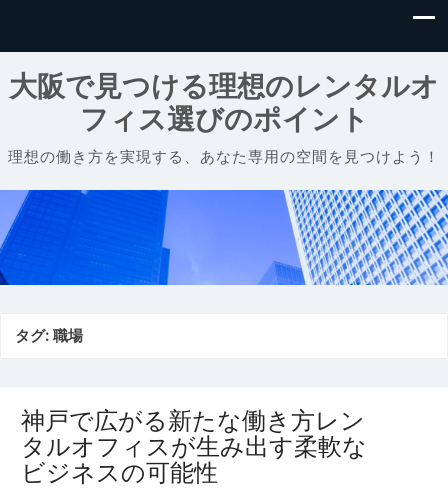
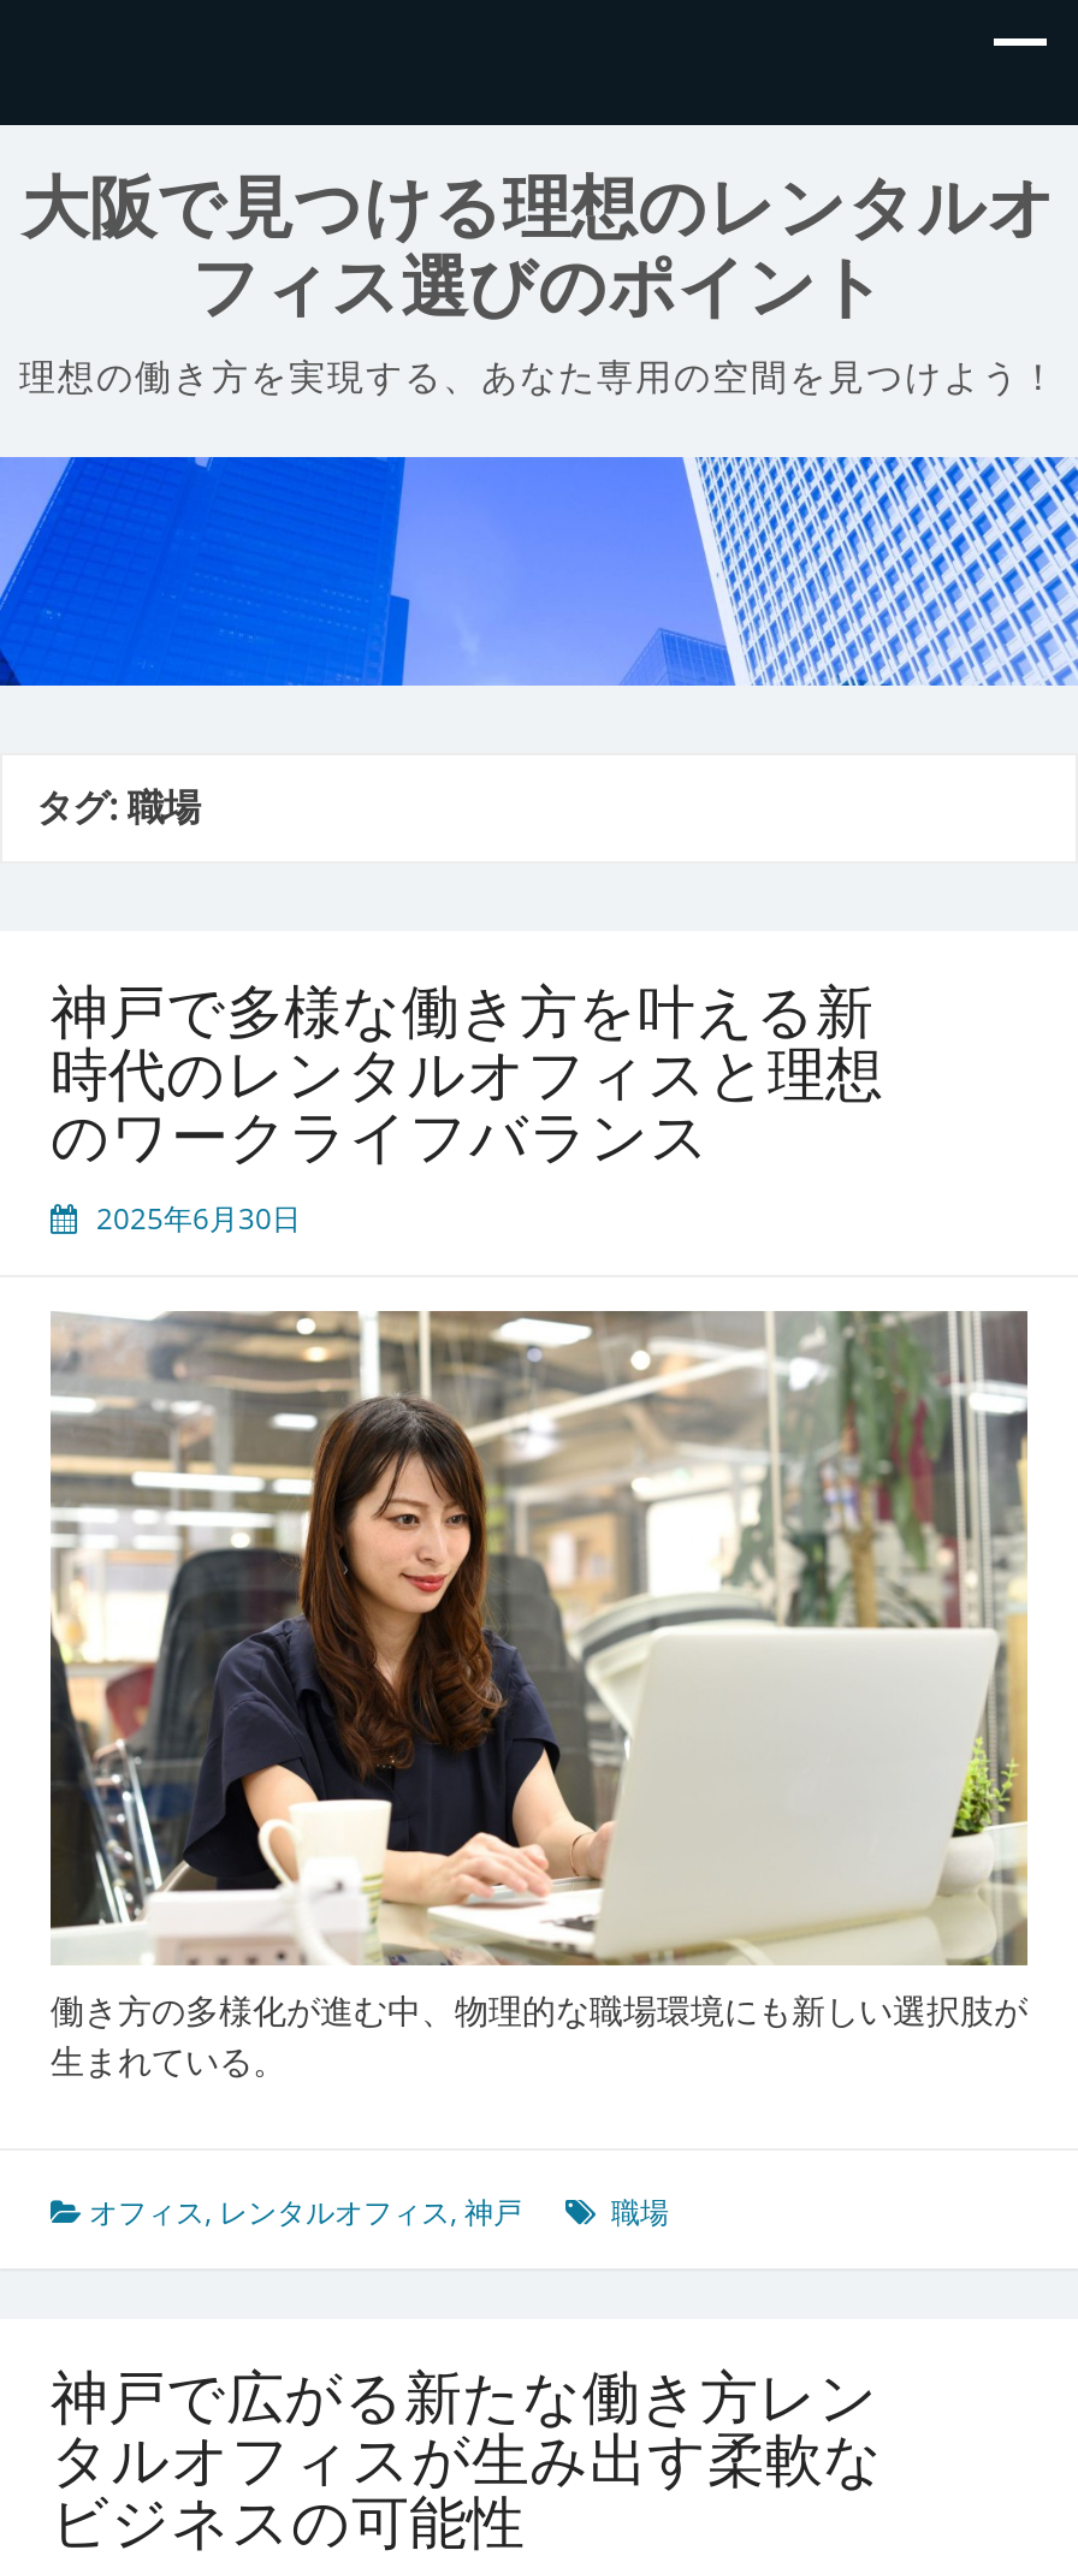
none -> [48,1309,1030,2231] [image] | 働き方の多様化が進む中、物理的な職場環境にも新しい選択肢が | 生まれている。 | オフィス,レンタルオフィス,神戸 | 職場
none -> [51,970,883,1240] 神戸で多様な働き方を叶える新 | 時代のレンタルオフィスと理想 | のワークライフバランス | 2025年6月30日

